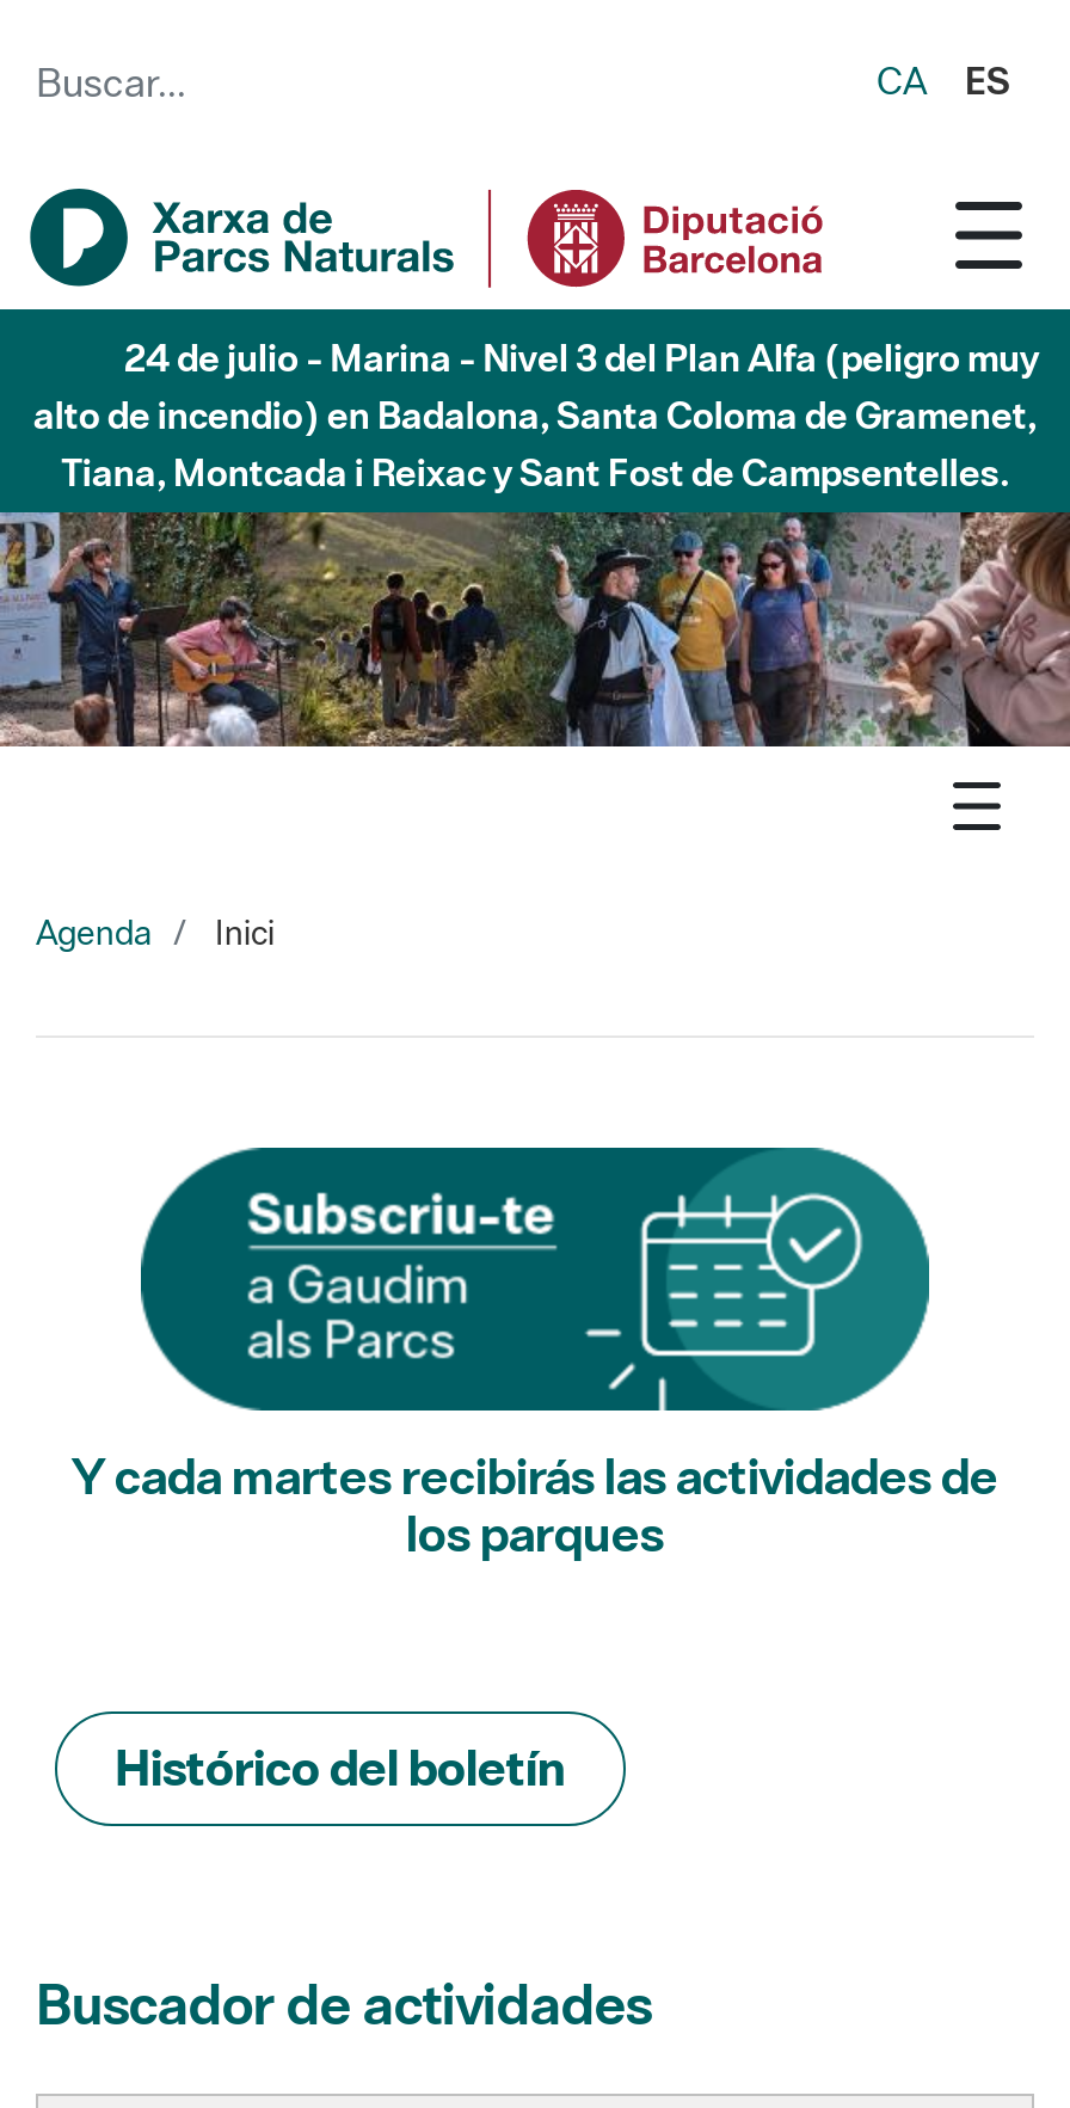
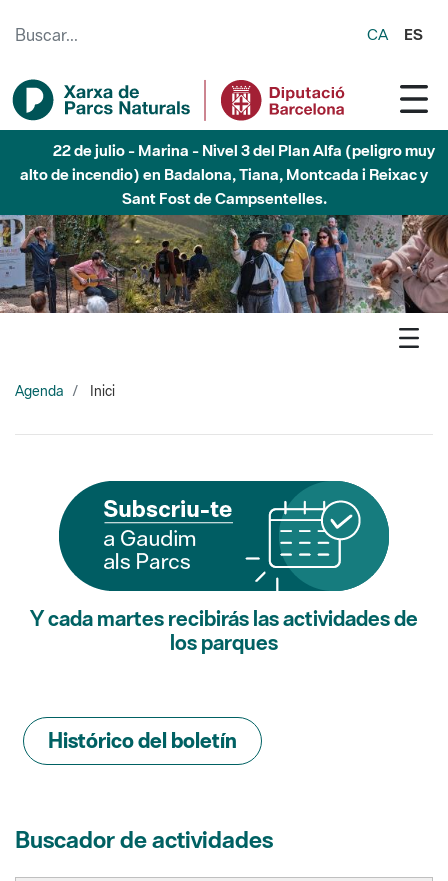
[33,333,1039,496] 24 de julio - Marina - Nivel 3 del Plan Alfa (peligro muy | alto de incendio) en Badalona, Santa Coloma de Gramenet, | Tiana, Montcada i Reixac y Sant Fost de Campsentelles. -> [20,140,435,208] 22 de julio - Marina - Nivel 3 del Plan Alfa (peligro muy | alto de incendio) en Badalona, Tiana, Montcada i Reixac y | Sant Fost de Campsentelles.

